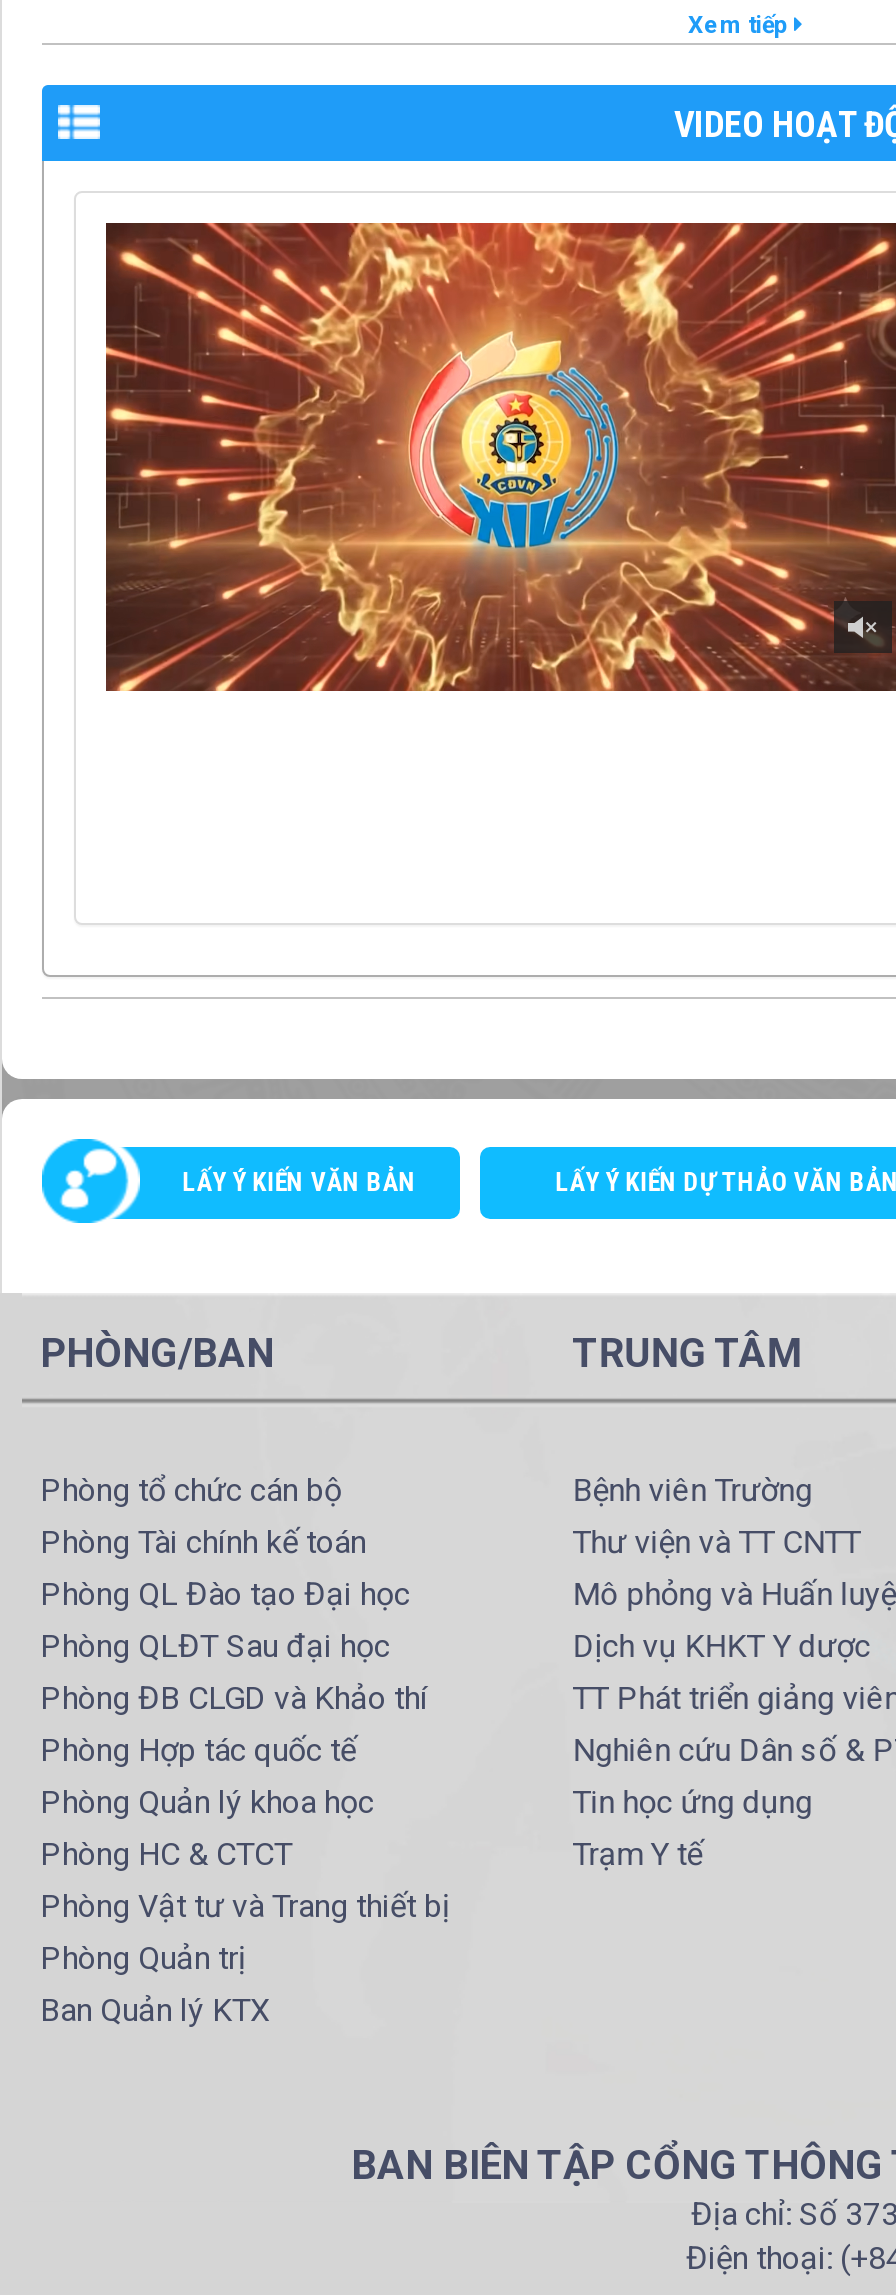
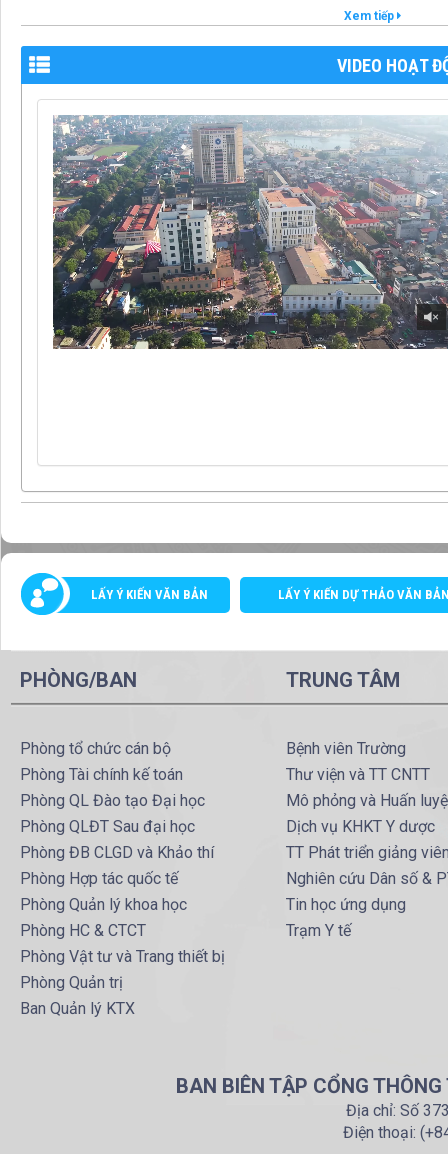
[104,221,890,693] [image] -> [52,114,445,350] [image]

